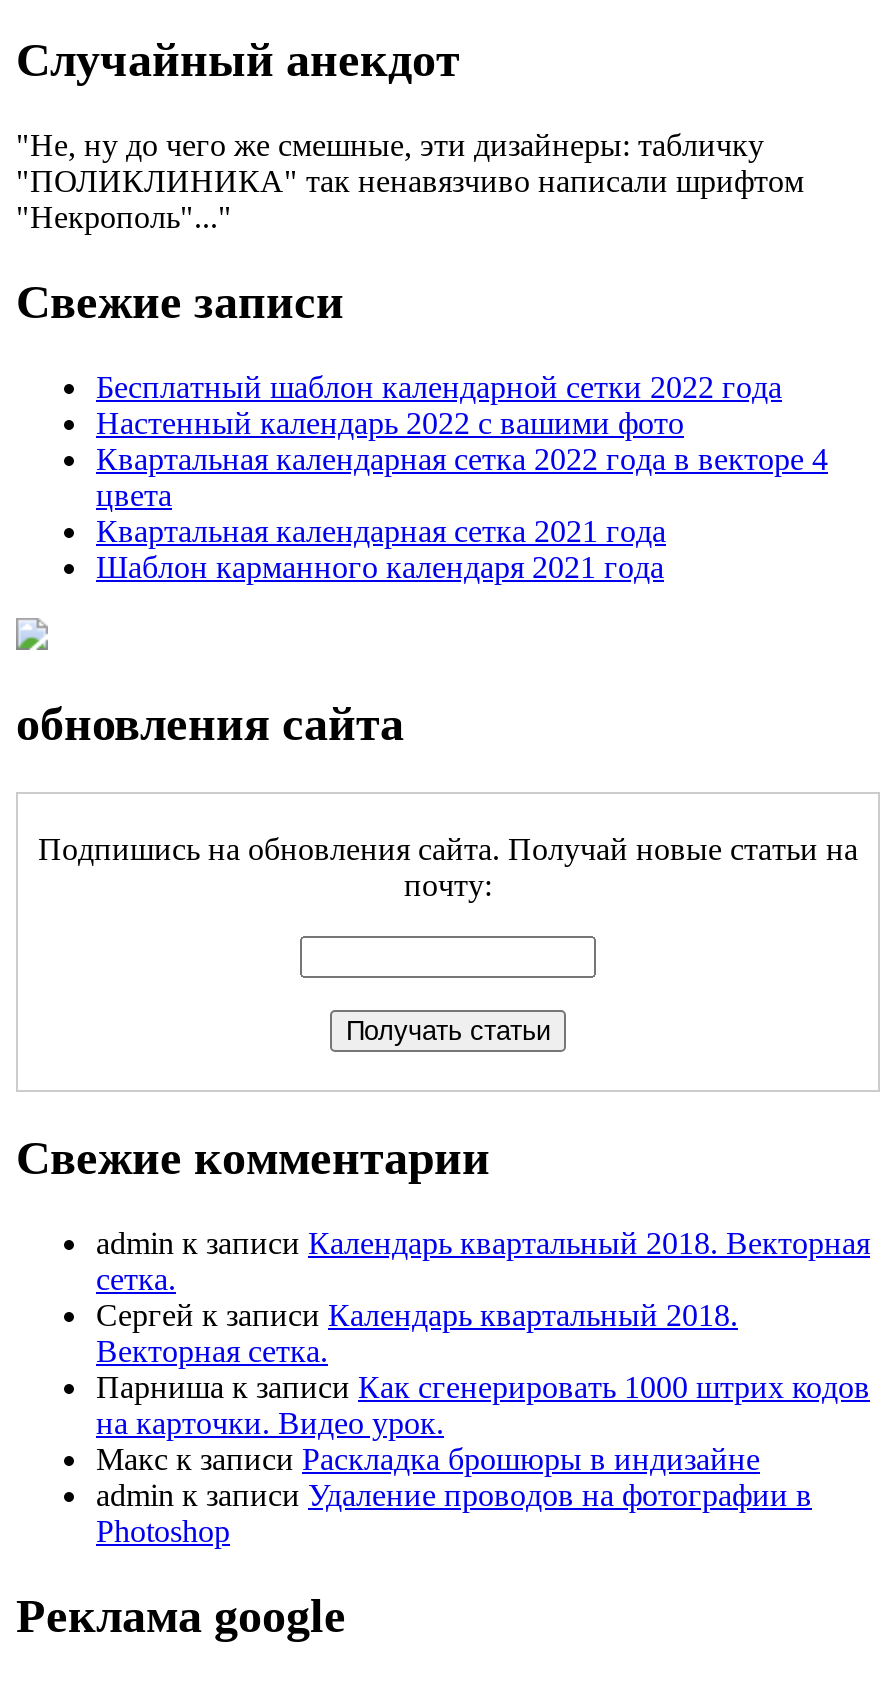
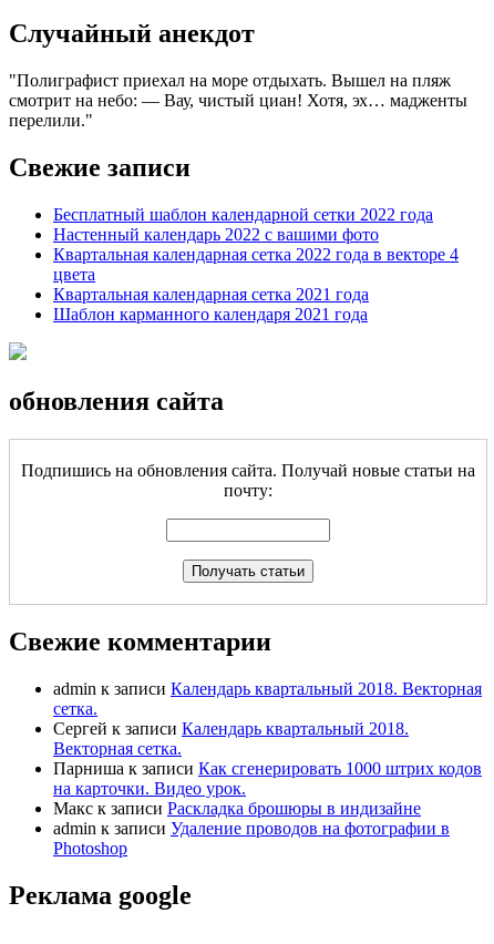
[16,128,804,234] Не, ну до чего же смешные, эти дизайнеры: табличку | "ПОЛИКЛИНИКА" так ненавязчиво написали шрифтом | "Некрополь"... -> [9,71,467,130] Полиграфист приехал на море отдыхать. Вышел на пляж | смотрит на небо: — Вау, чистый циан! Хотя, эх… мадженты | перелили.

